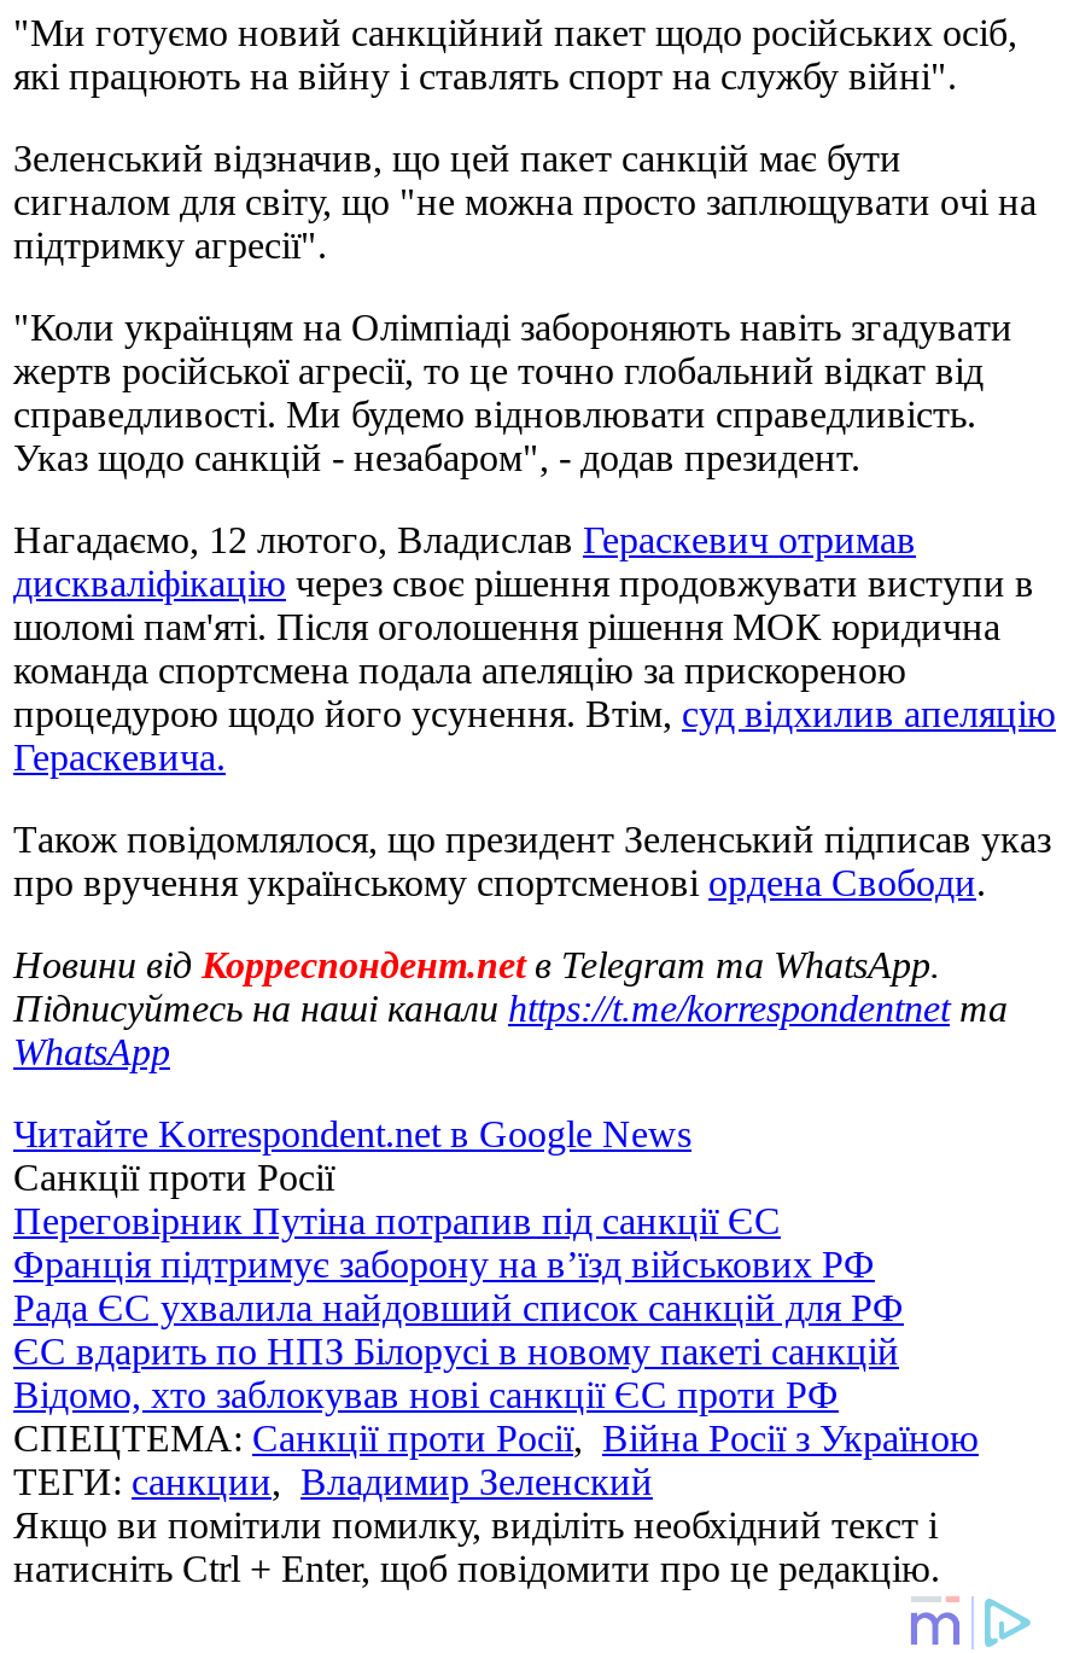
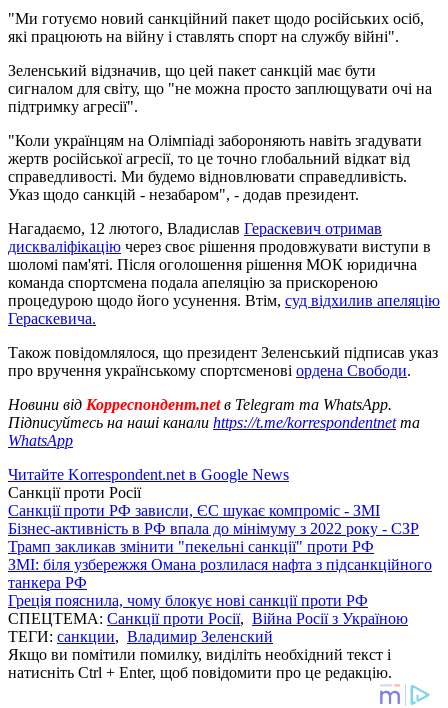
[13,1199,904,1414] Переговірник Путіна потрапив під санкції ЄС | Франція підтримує заборону на в’їзд військових РФ | Рада ЄС ухвалила найдовший список санкцій для РФ | ЄС вдарить по НПЗ Білорусі в новому пакеті санкцій | Відомо, хто заблокував нові санкції ЄС проти РФ -> [8,502,432,609] Санкції проти РФ зависли, ЄС шукає компроміс - ЗМІ | Бізнес-активність в РФ впала до мінімуму з 2022 року - СЗР | Трамп закликав змінити "пекельні санкції" проти РФ | ЗМІ: біля узбережжя Омана розлилася нафта з підсанкційного | танкера РФ | Греція пояснила, чому блокує нові санкції проти РФ

